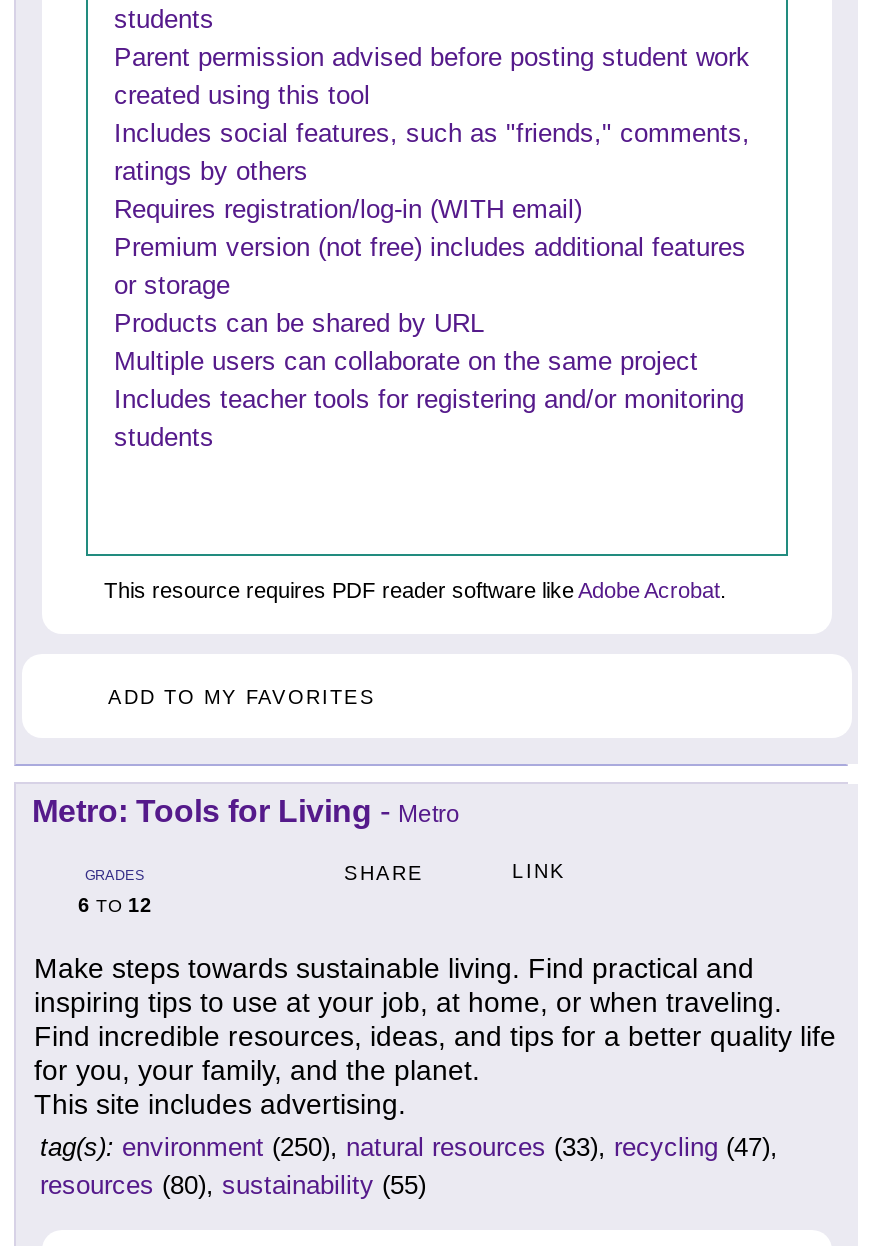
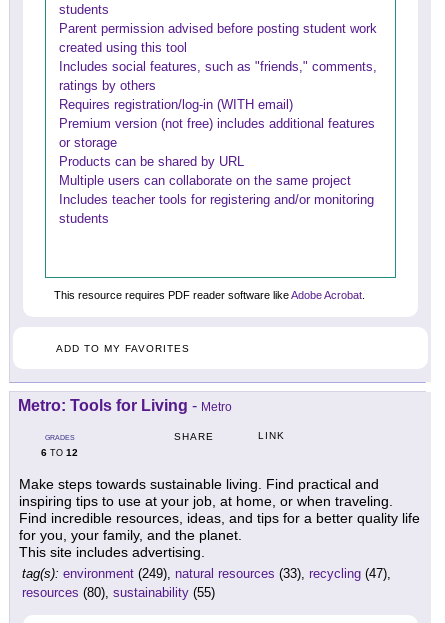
[40,1131,778,1161] tag(s): environment (250), natural resources (33), recycling (47), -> [22,566,391,581] tag(s): environment (249), natural resources (33), recycling (47),

